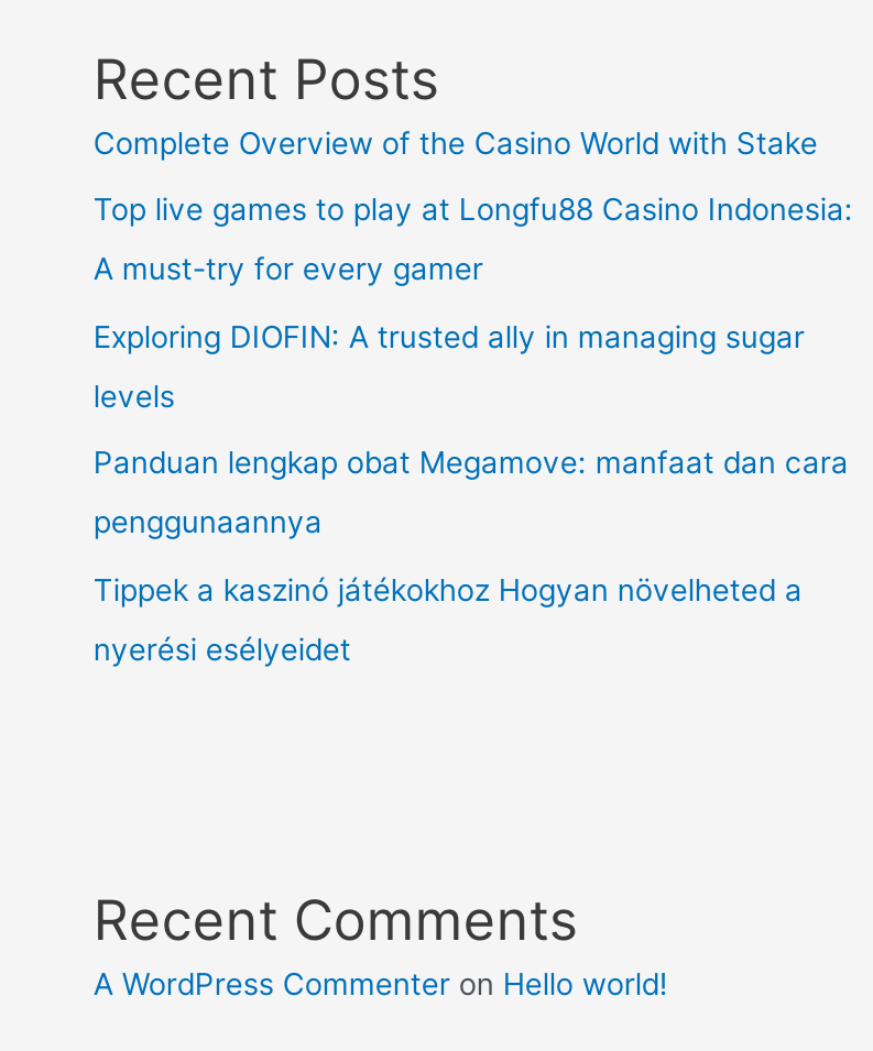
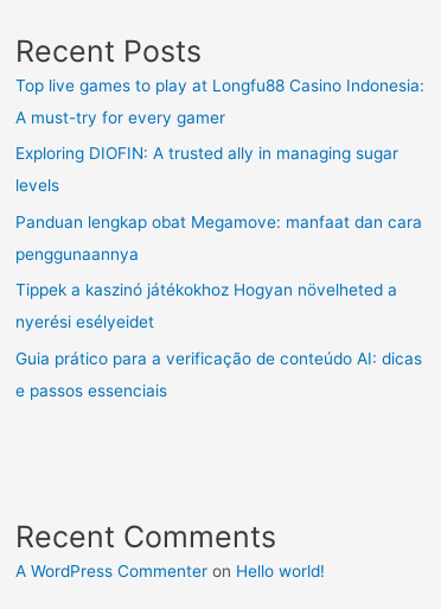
[93,125,818,161] Complete Overview of the Casino World with Stake -> none
moved [93,192,853,666] -> [16,76,425,331]: Top live games to play at Longfu88 Casino Indonesia: | A must-try for every gamer | Exploring DIOFIN: A trusted ally in managing sugar | levels | Panduan lengkap obat Megamove: manfaat dan cara | penggunaannya | Tippek a kaszinó játékokhoz Hogyan növelheted a | nyerési esélyeidet
none -> [16,349,423,400] Guia prático para a verificação de conteúdo AI: dicas | e passos essenciais

